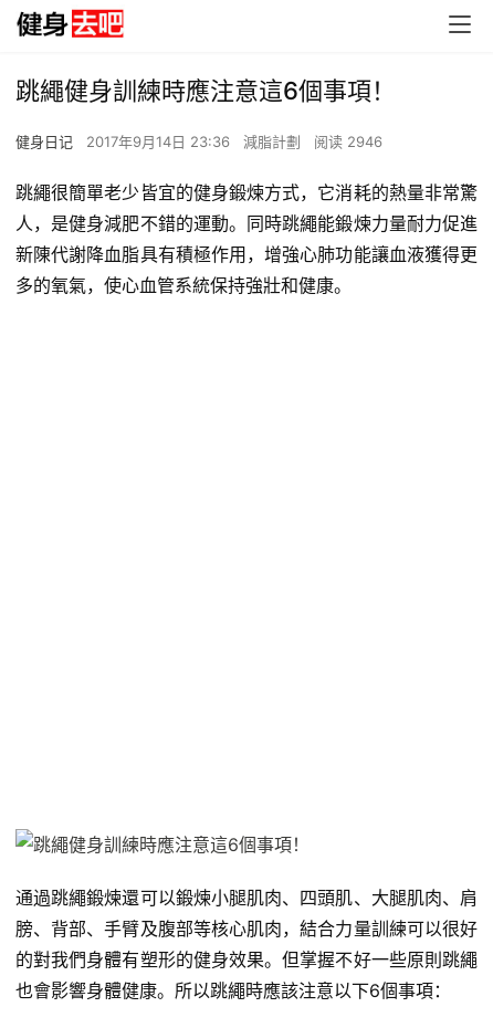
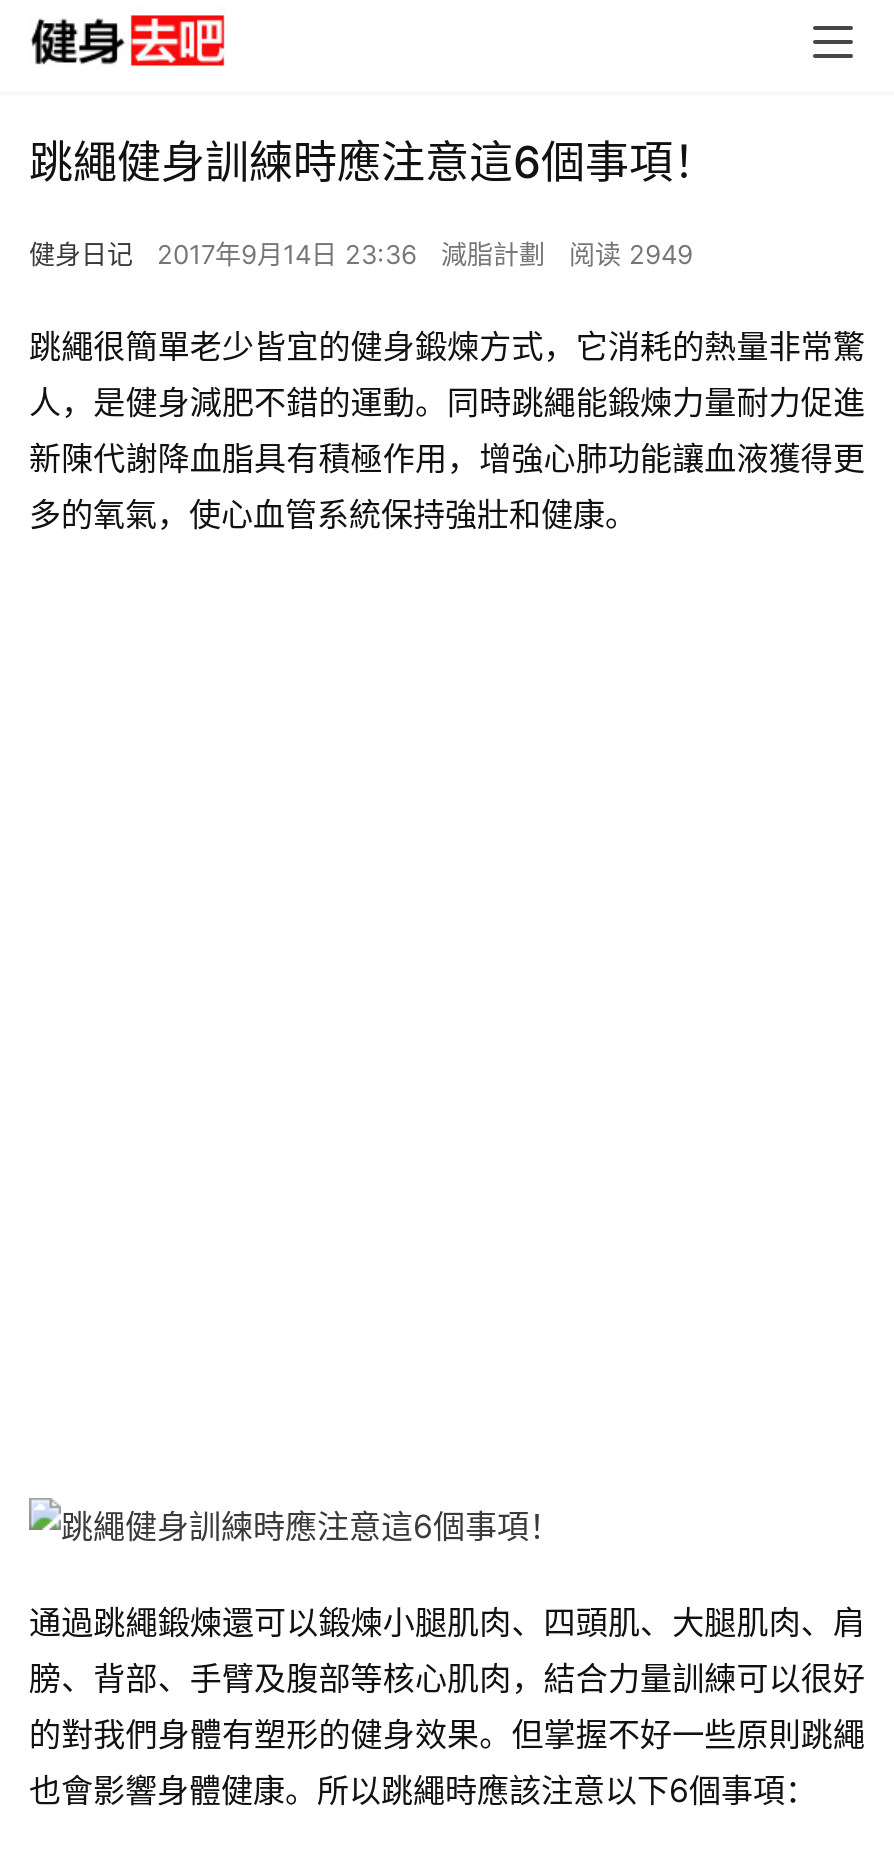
[15,133,382,150] 健身日记 2017年9月14日 23:36 減脂計劃 阅读 2946 -> [29,238,693,270] 健身日记 2017年9月14日 23:36 減脂計劃 阅读 2949

